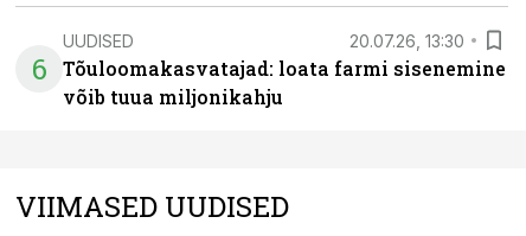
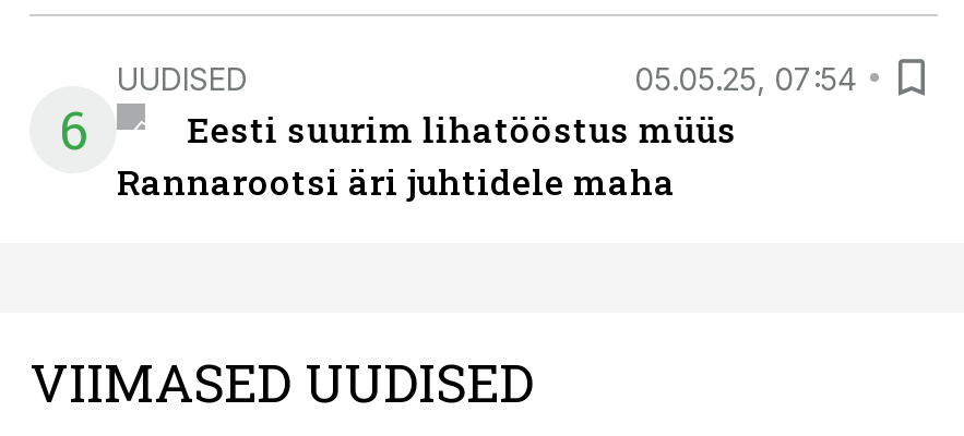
[63,30,506,109] 20.07.26, 13:30 | Tõuloomakasvatajad: loata farmi sisenemine | võib tuua miljonikahju -> [117,59,857,204] 05.05.25, 07:54 | Eesti suurim lihatööstus müüs | Rannarootsi äri juhtidele maha

